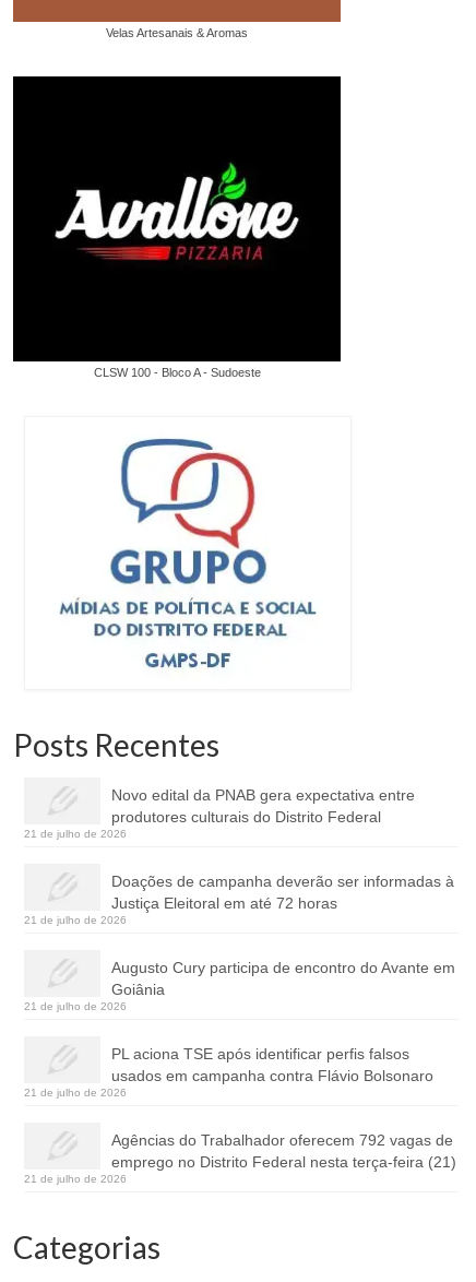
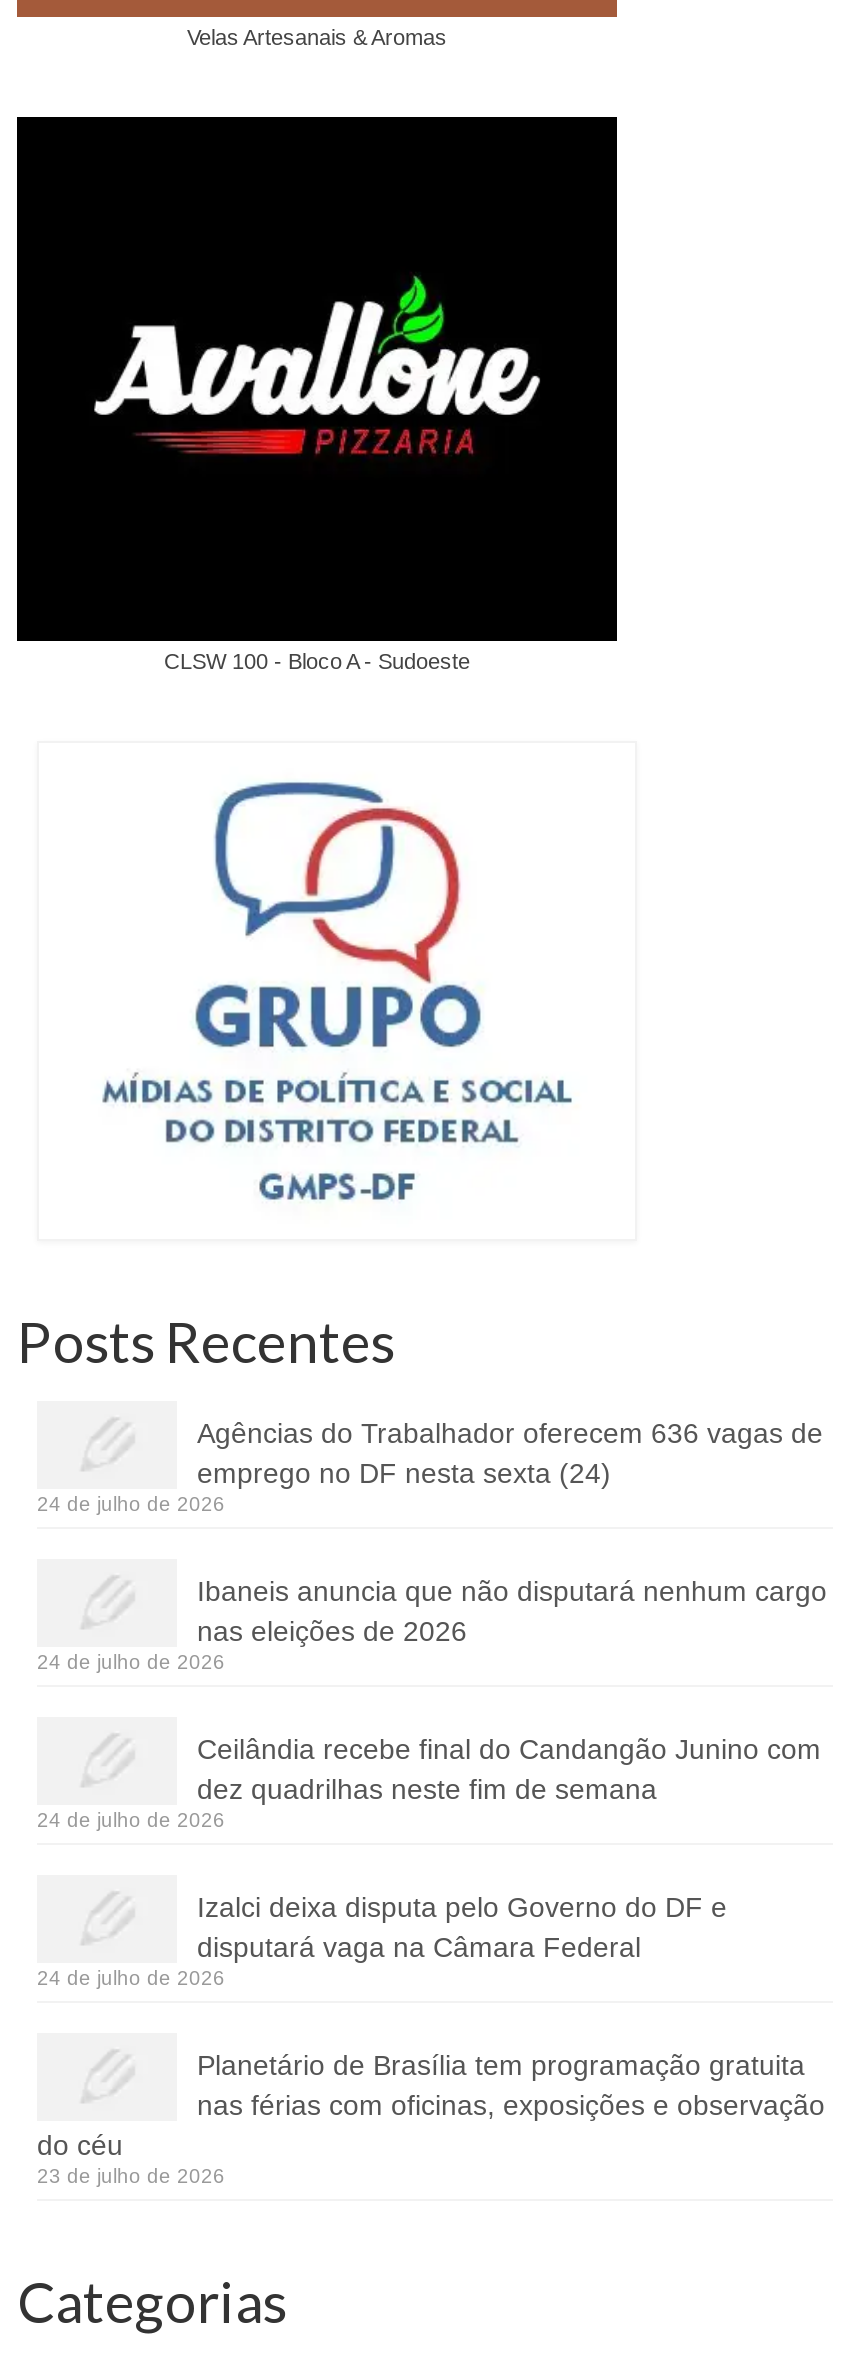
[24,786,415,839] Novo edital da PNAB gera expectativa entre | produtores culturais do Distrito Federal | 21 de julho de 2026 -> [37,1417,823,1515] Agências do Trabalhador oferecem 636 vagas de | emprego no DF nesta sexta (24) | 24 de julho de 2026
[24,872,454,926] Doações de campanha deverão ser informadas à | Justiça Eleitoral em até 72 horas | 21 de julho de 2026 -> [37,1575,827,1673] Ibaneis anuncia que não disputará nenhum cargo | nas eleições de 2026 | 24 de julho de 2026
[24,958,455,1012] Augusto Cury participa de encontro do Avante em | Goiânia | 21 de julho de 2026 -> [37,1733,821,1831] Ceilândia recebe final do Candangão Junino com | dez quadrilhas neste fim de semana | 24 de julho de 2026
[24,1045,433,1098] PL aciona TSE após identificar perfis falsos | usados em campanha contra Flávio Bolsonaro | 21 de julho de 2026 -> [37,1891,727,1989] Izalci deixa disputa pelo Governo do DF e | disputará vaga na Câmara Federal | 24 de julho de 2026
[24,1131,456,1184] Agências do Trabalhador oferecem 792 vagas de | emprego no Distrito Federal nesta terça-feira (21) | 21 de julho de 2026 -> [37,2049,825,2187] Planetário de Brasília tem programação gratuita | nas férias com oficinas, exposições e observação | do céu | 23 de julho de 2026

